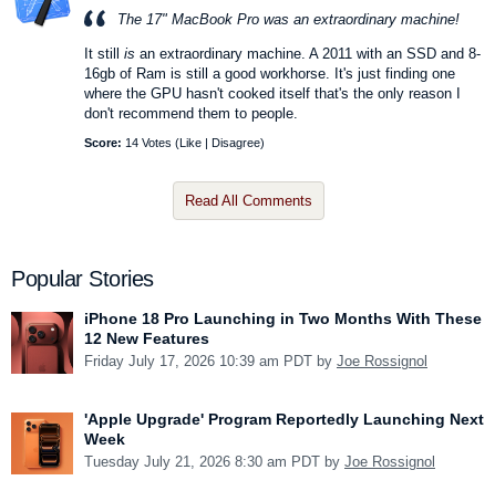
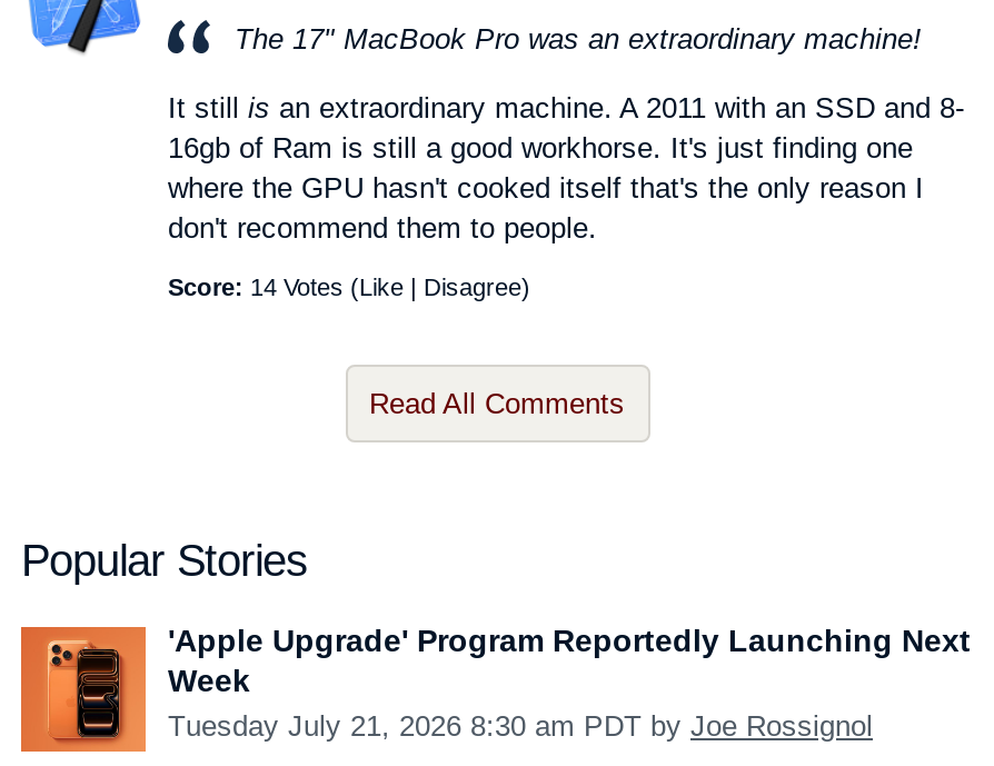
[10,309,482,375] [image] | iPhone 18 Pro Launching in Two Months With These | 12 New Features | Friday July 17, 2026 10:39 am PDT by Joe Rossignol -> none

